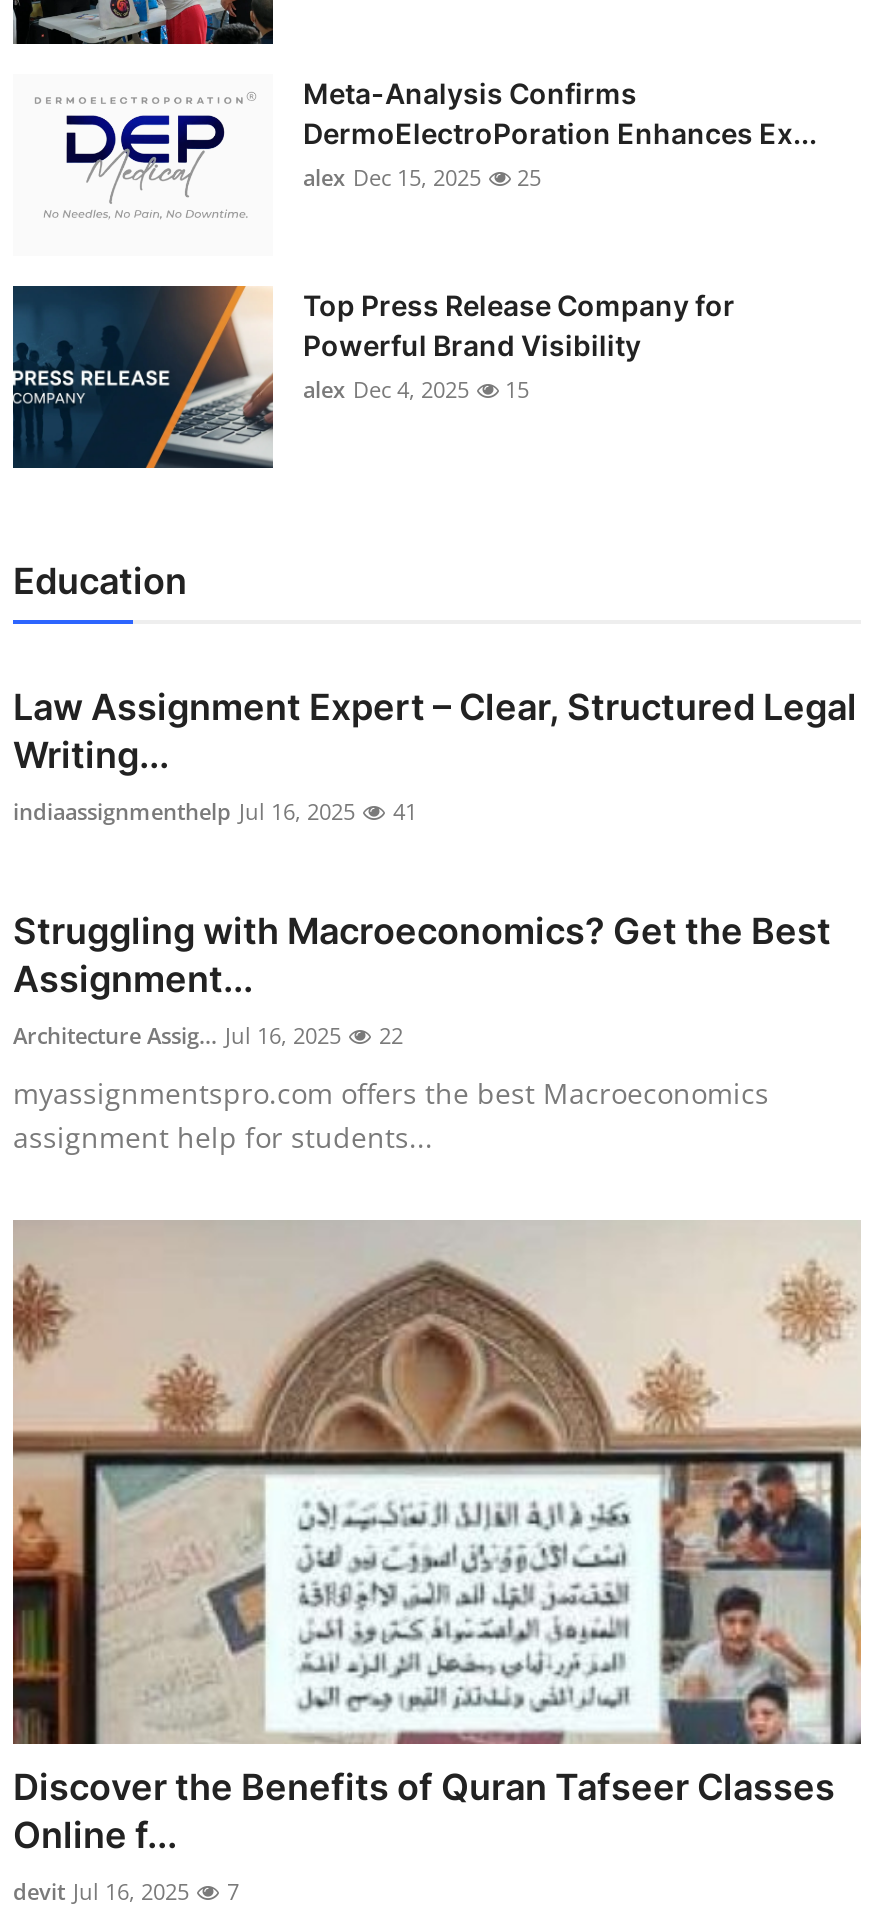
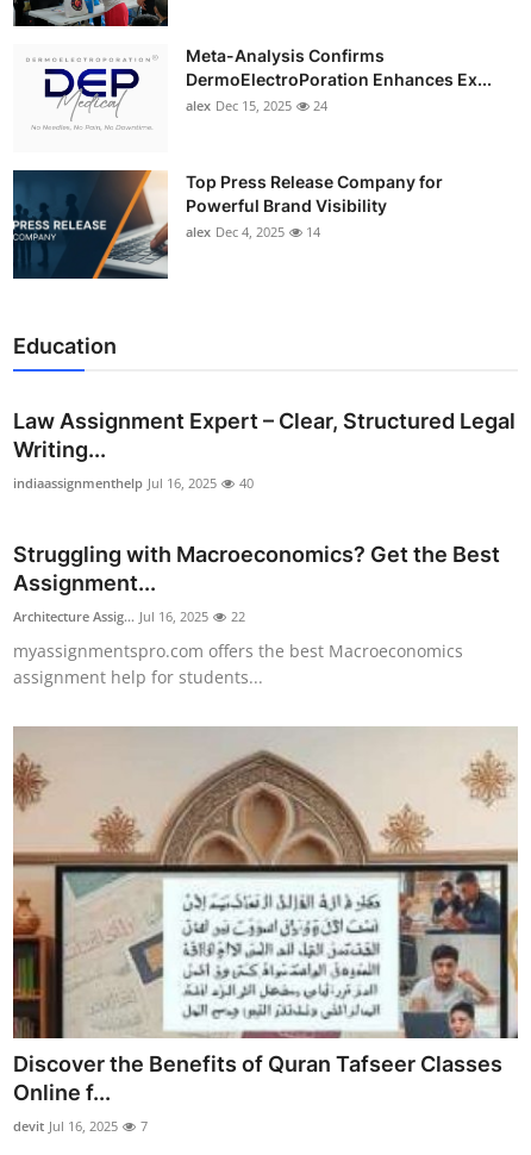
[303,162,541,192] alex Dec 15, 2025 25 -> [186,96,327,114] alex Dec 15, 2025 24
[303,374,529,404] alex Dec 4, 2025 15 -> [186,223,320,241] alex Dec 4, 2025 14
[13,796,417,826] indiaassignmenthelp Jul 16, 2025 41 -> [13,474,254,492] indiaassignmenthelp Jul 16, 2025 40

